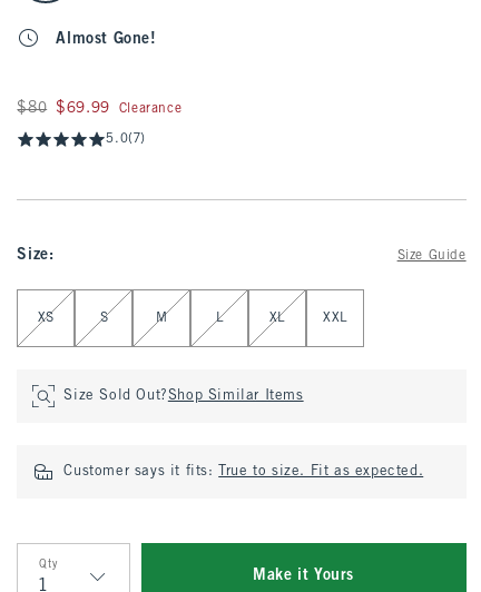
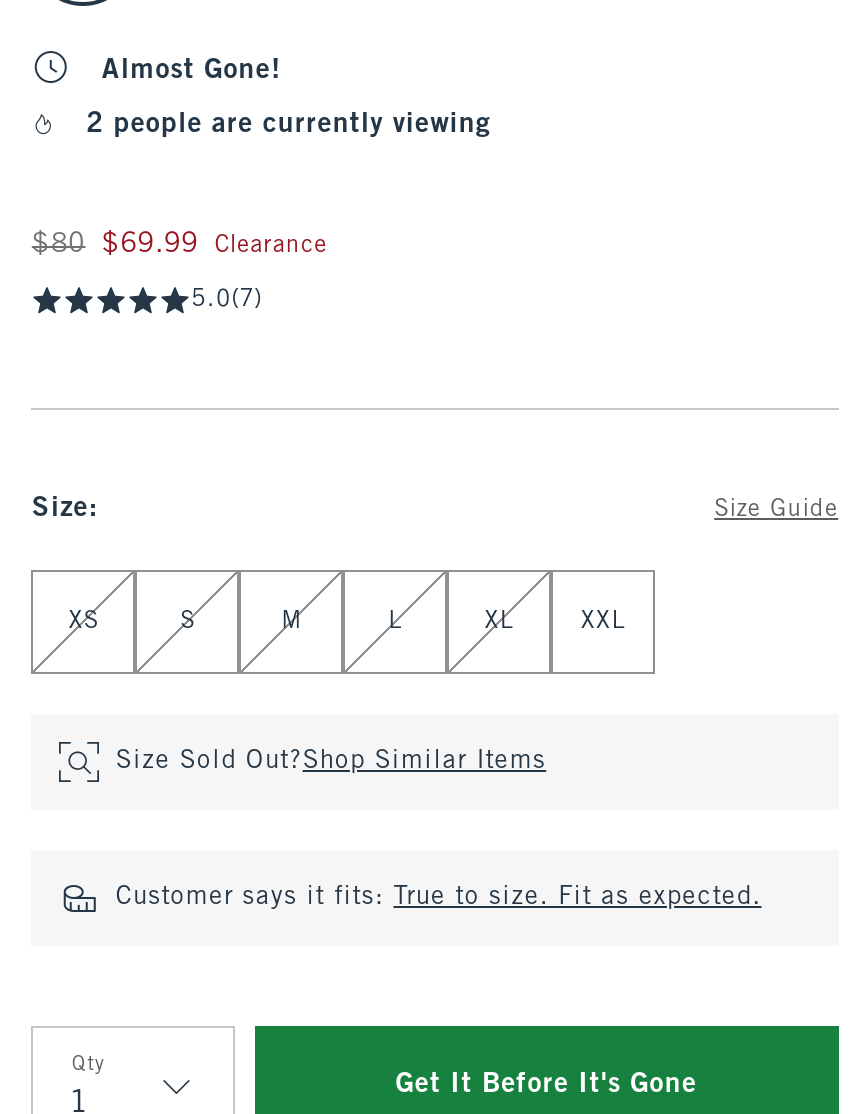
none -> [87,112,491,138] 2 people are currently viewing
[253,569,354,583] Make it Yours -> [396,1072,697,1098] Get It Before It's Gone

